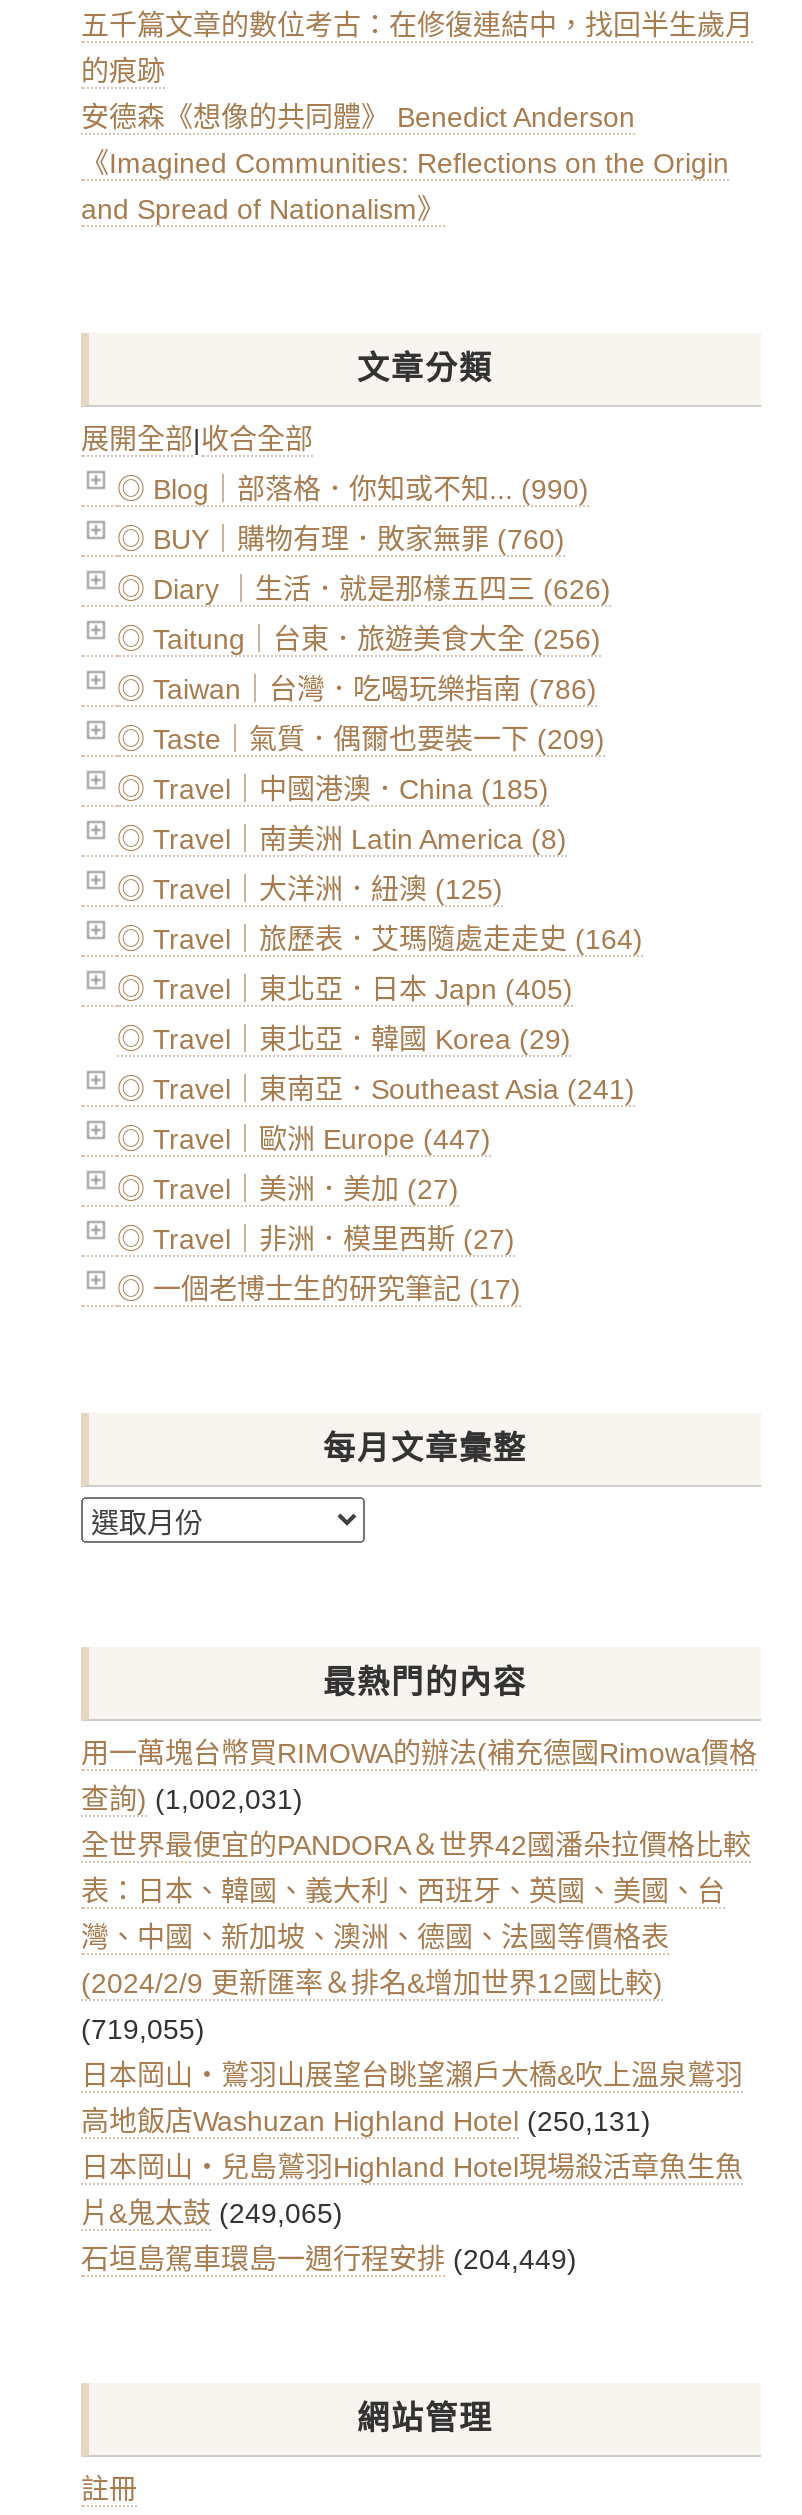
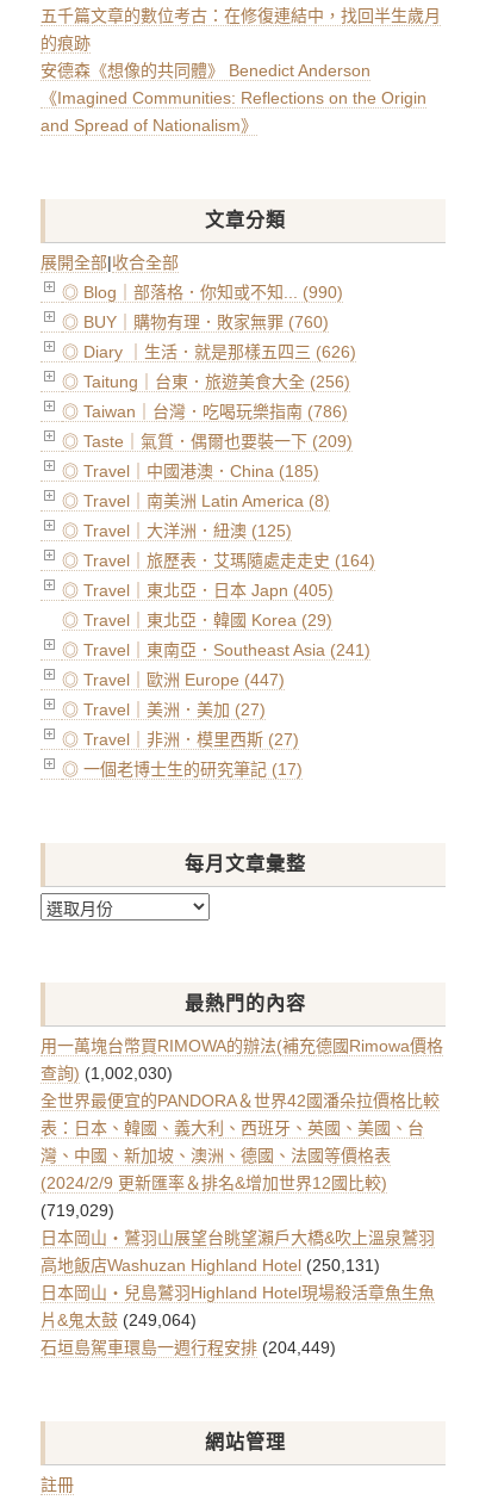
[81,1783,303,1815] 查詢) (1,002,031) -> [41,1064,173,1083] 查詢) (1,002,030)
[81,2013,205,2045] (719,055) -> [41,1201,114,1220] (719,029)
[81,2197,343,2229] 片&鬼太鼓 (249,065) -> [41,1310,197,1329] 片&鬼太鼓 (249,064)

